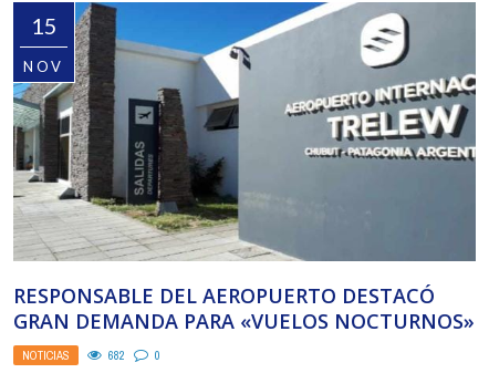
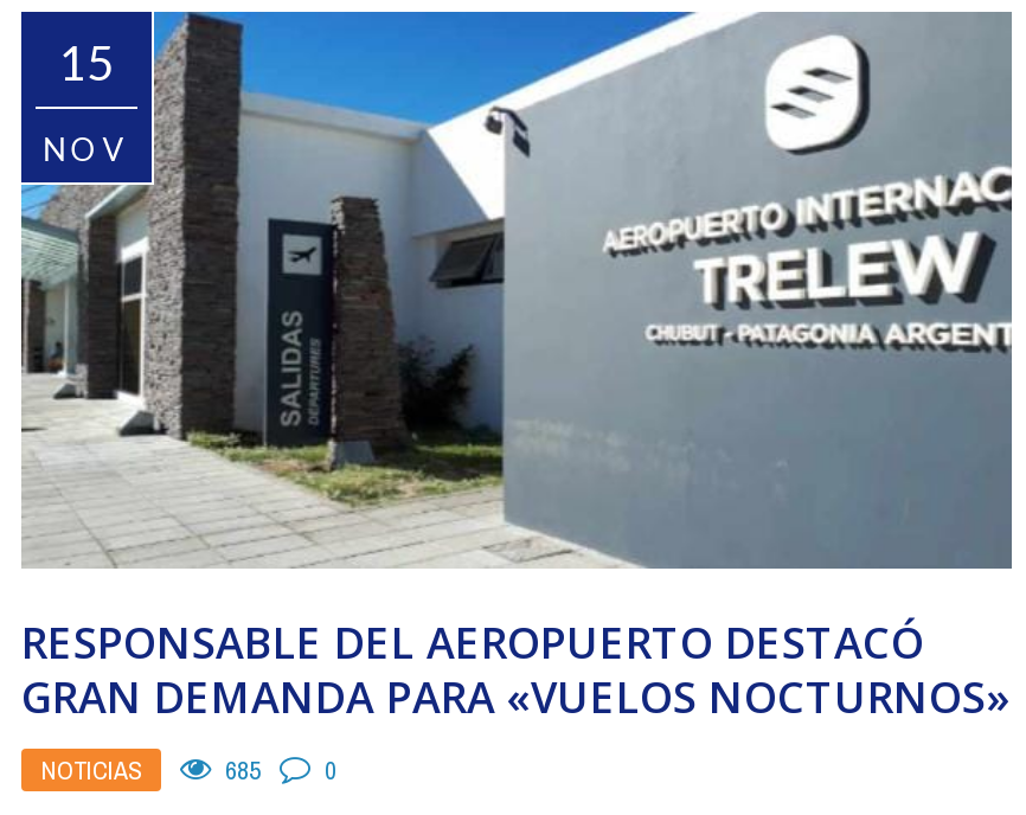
[108,348,160,363] 682 0 -> [225,753,336,786] 685 0

